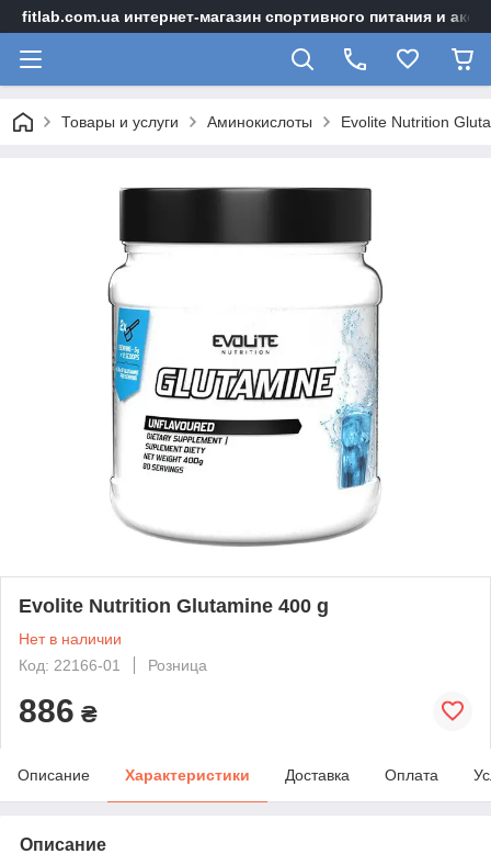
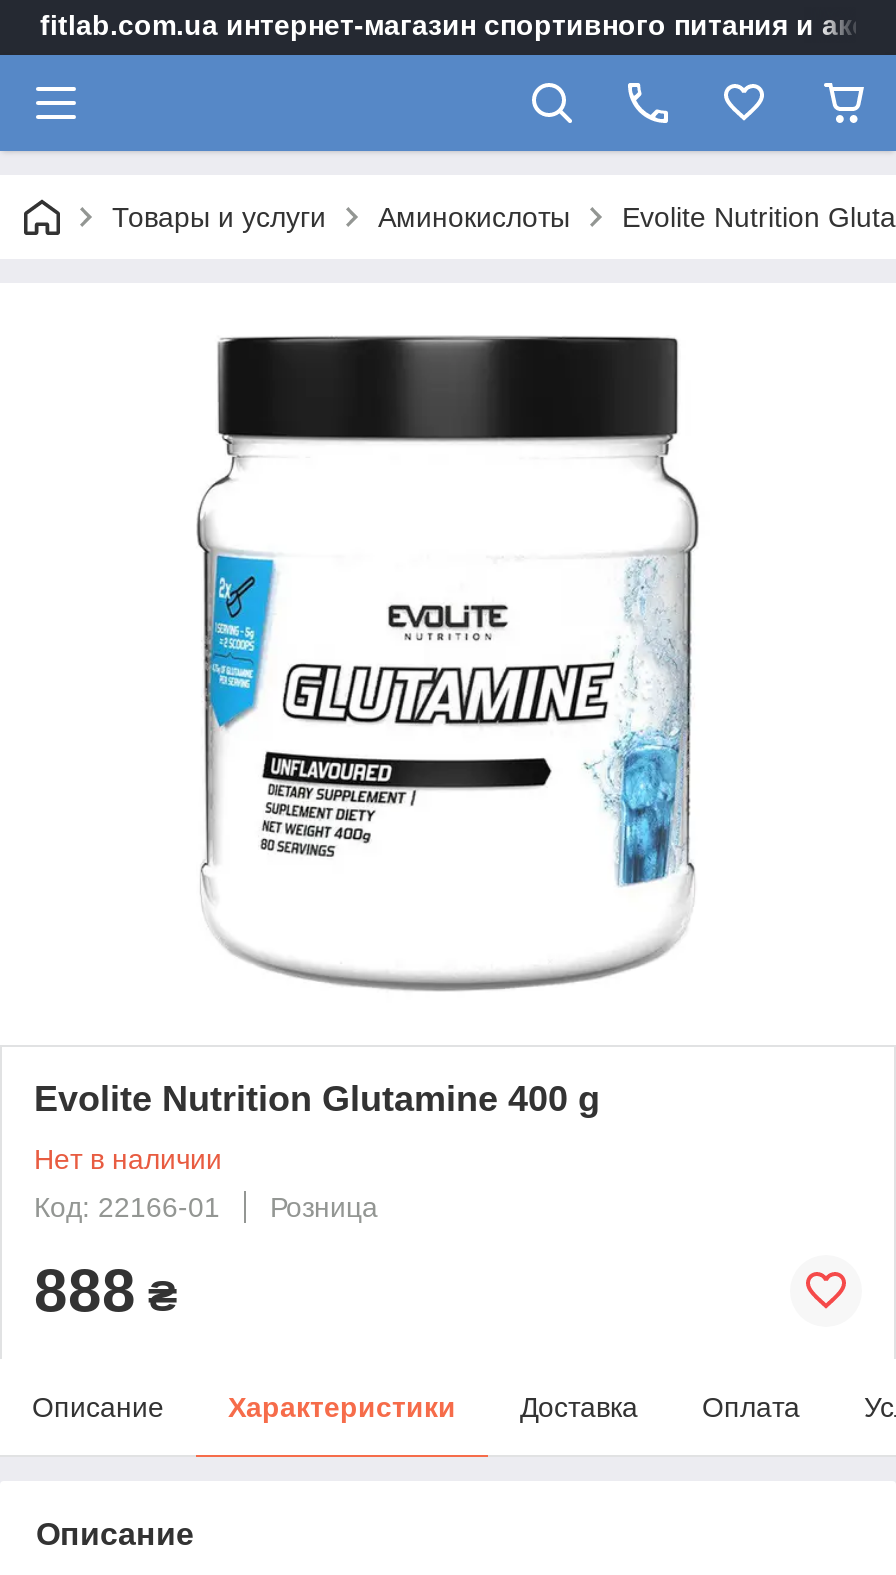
[19,692,98,729] 886 ₴ -> [34,1257,178,1323] 888 ₴

